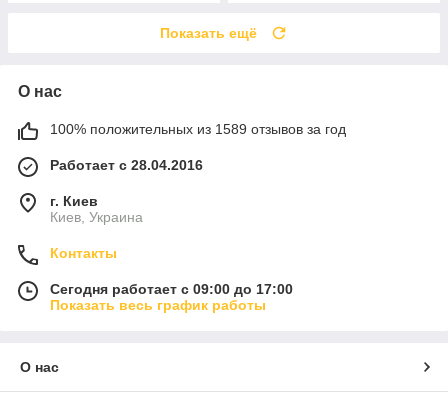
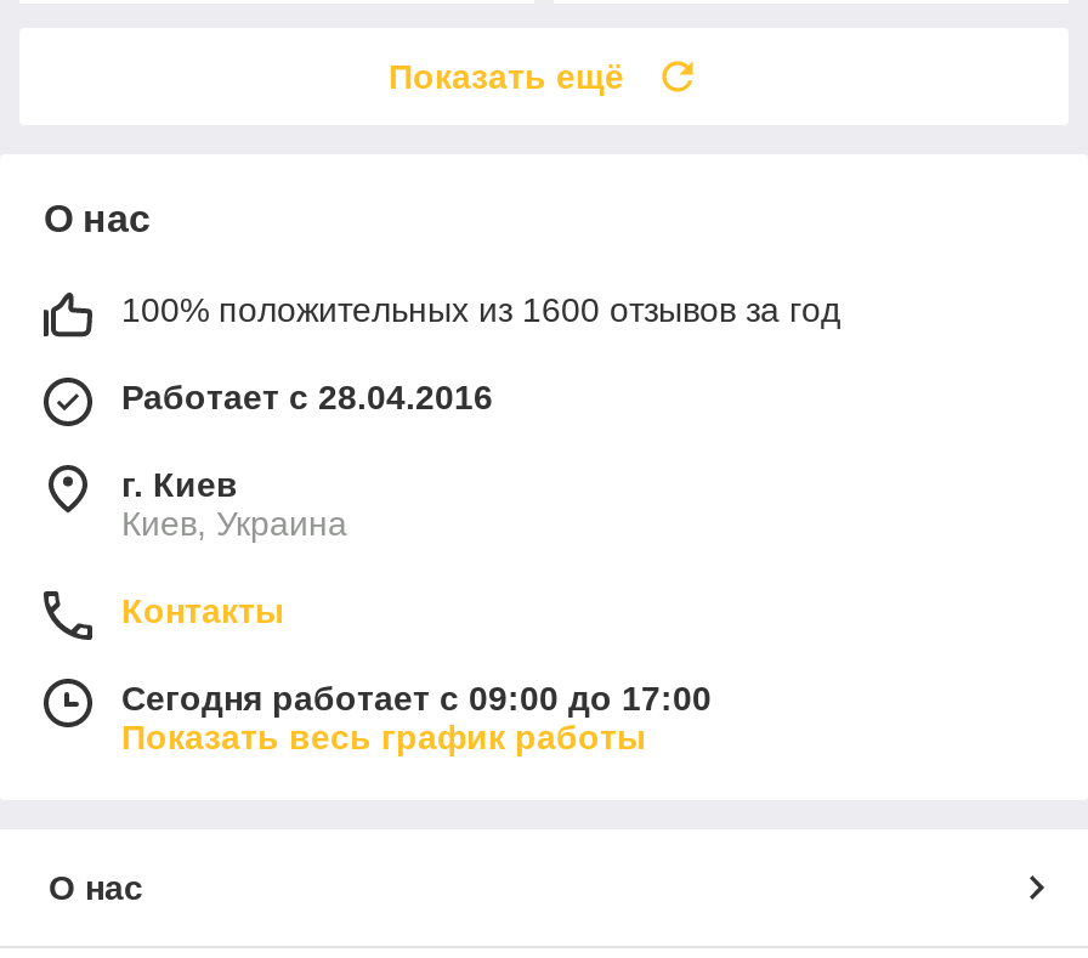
[50,121,346,137] 100% положительных из 1589 отзывов за год -> [121,290,840,329] 100% положительных из 1600 отзывов за год

